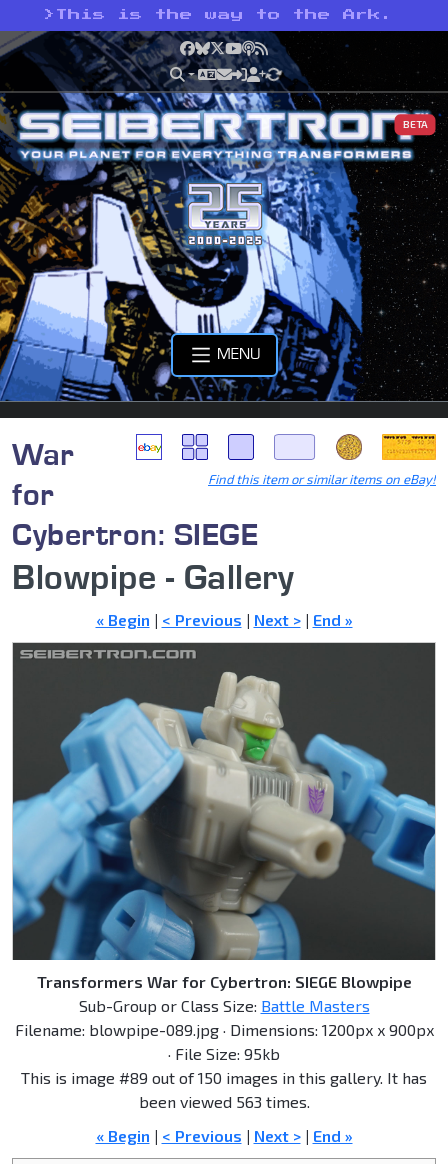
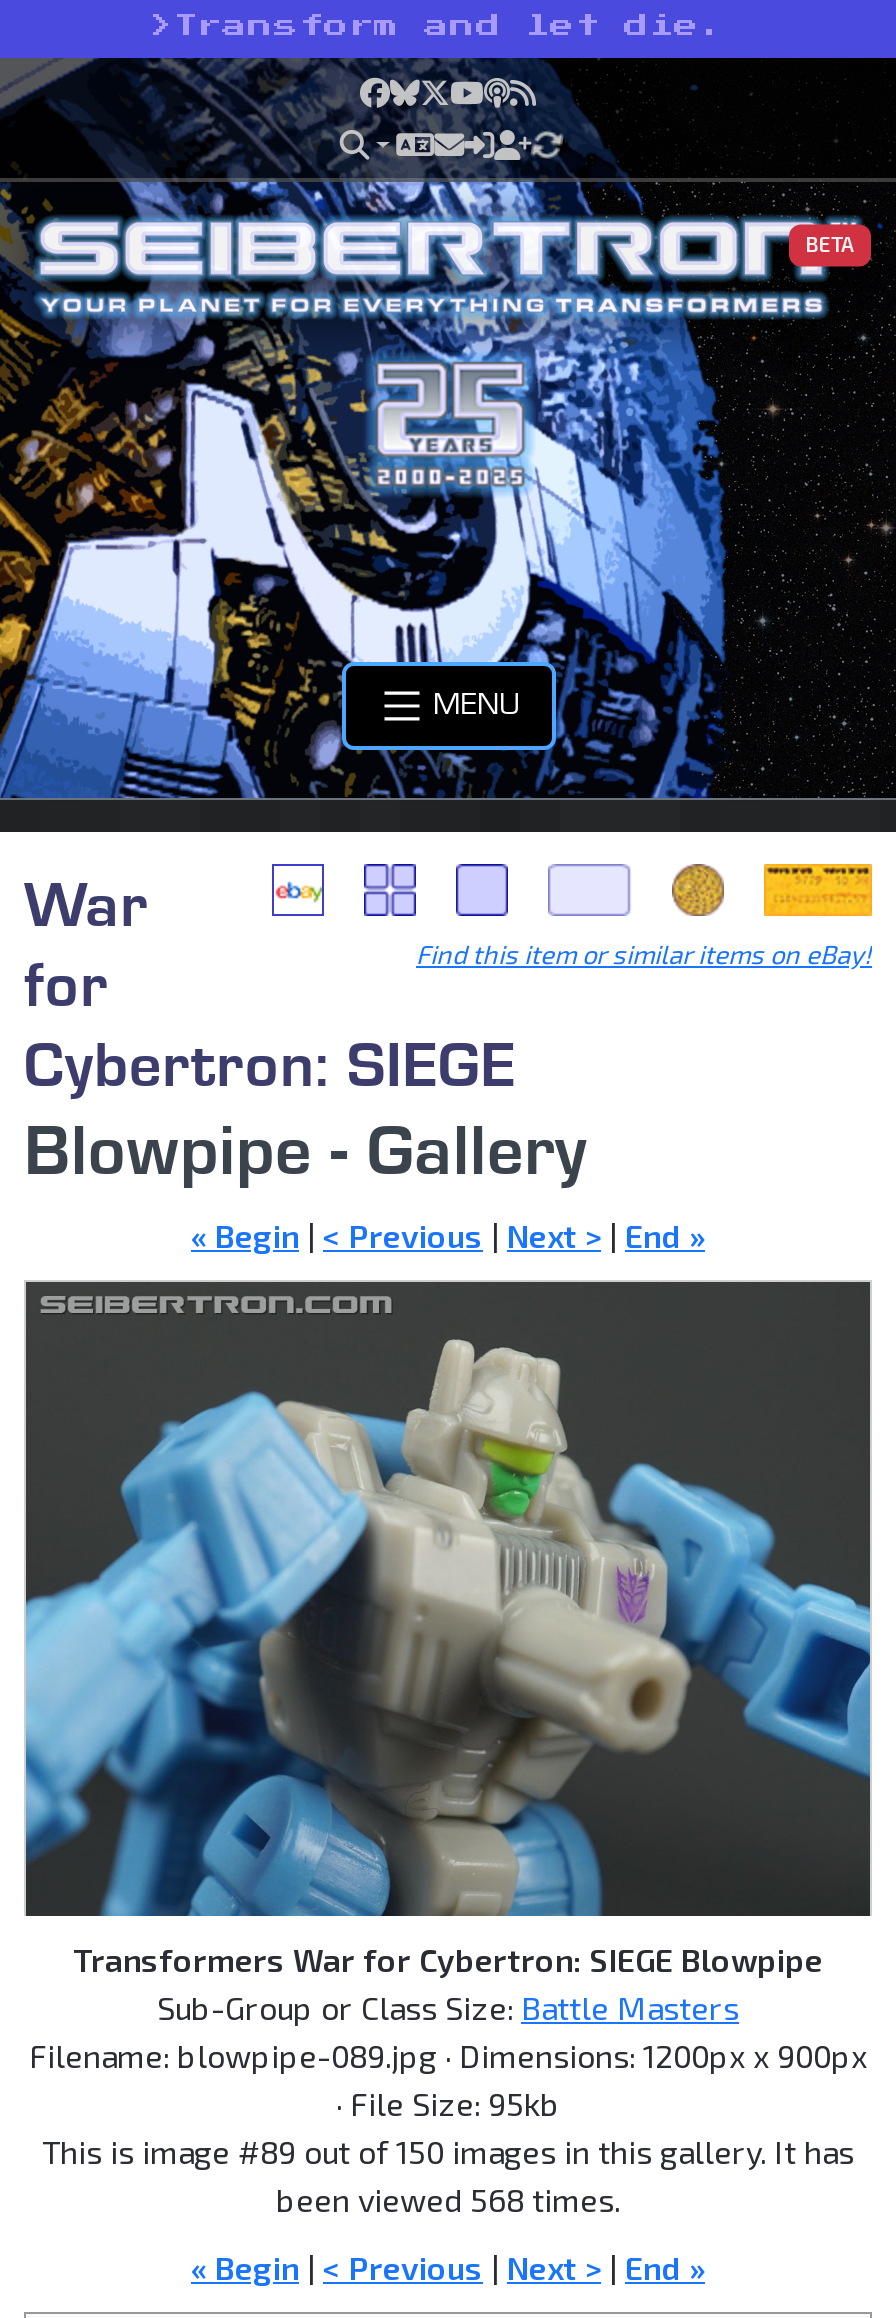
[44,9,393,21] > This is the way to the Ark. -> [150,14,724,38] > Transform and let die.
[138,1092,309,1111] been viewed 563 times. -> [276,2179,620,2217] been viewed 568 times.

